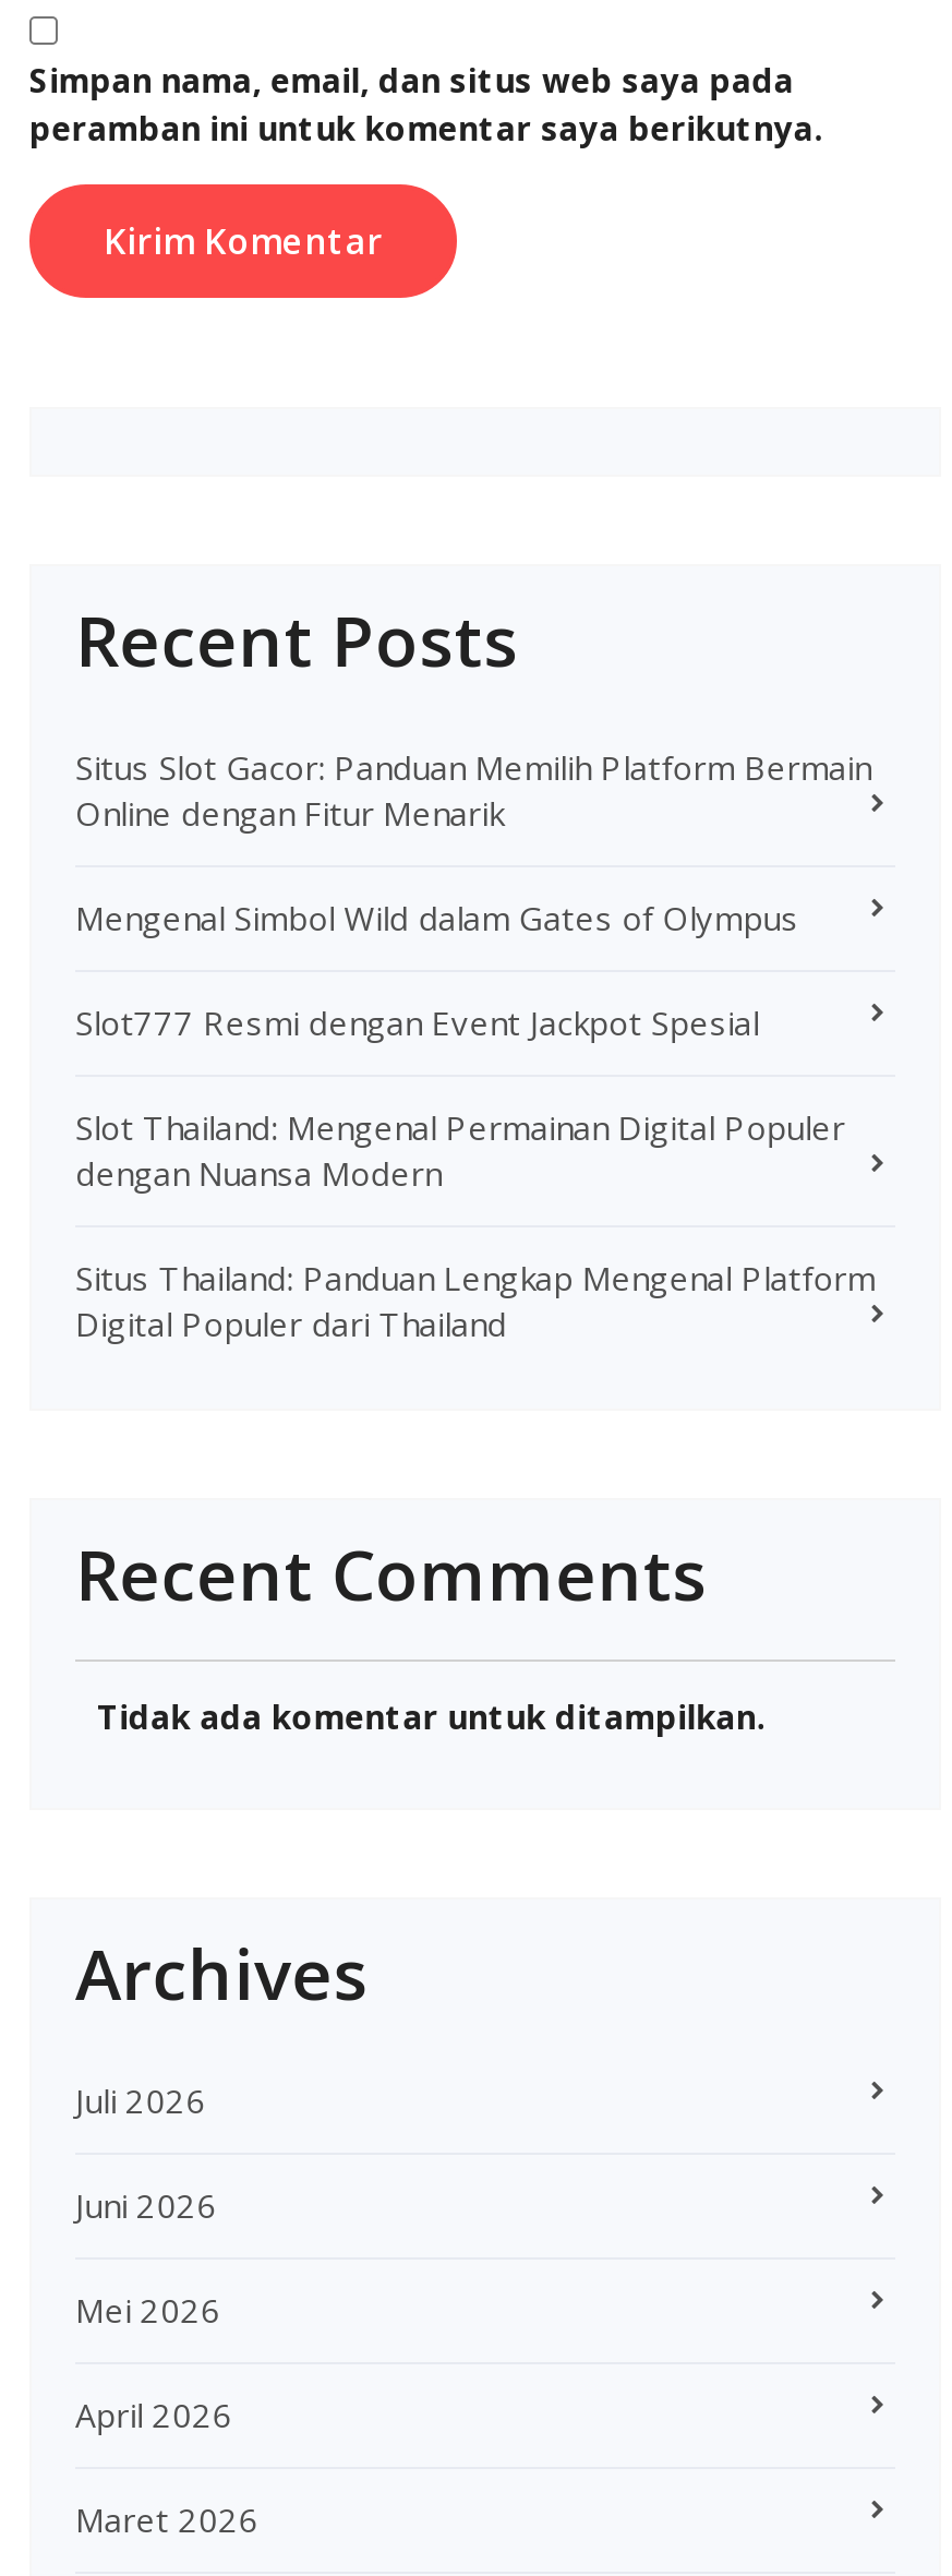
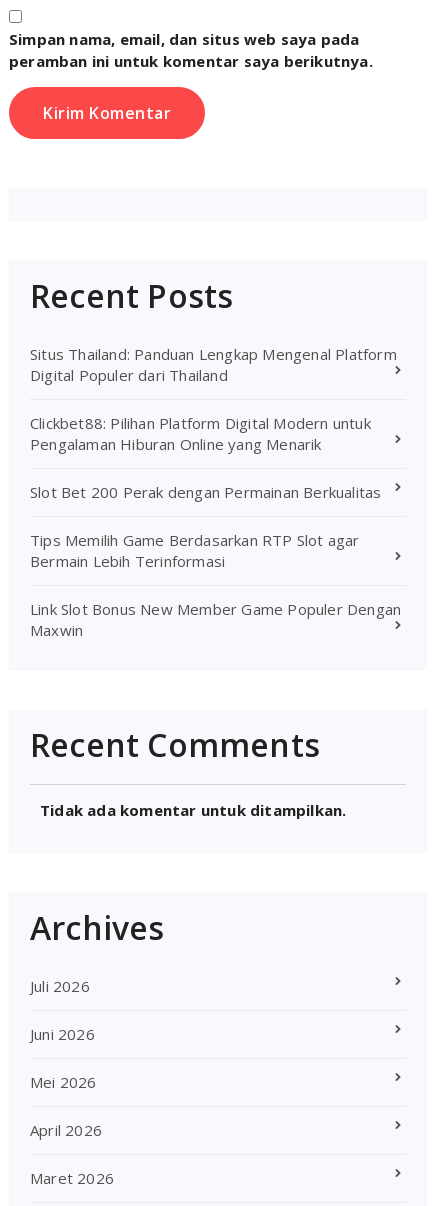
[75,745,871,1194] Situs Slot Gacor: Panduan Memilih Platform Bermain | Online dengan Fitur Menarik | Mengenal Simbol Wild dalam Gates of Olympus | Slot777 Resmi dengan Event Jackpot Spesial | Slot Thailand: Mengenal Permainan Digital Populer | dengan Nuansa Modern -> none
moved [75,1255,875,1345] -> [30,344,397,385]: Situs Thailand: Panduan Lengkap Mengenal Platform | Digital Populer dari Thailand
none -> [30,413,401,640] Clickbet88: Pilihan Platform Digital Modern untuk | Pengalaman Hiburan Online yang Menarik | Slot Bet 200 Perak dengan Permainan Berkualitas | Tips Memilih Game Berdasarkan RTP Slot agar | Bermain Lebih Terinformasi | Link Slot Bonus New Member Game Populer Dengan | Maxwin

